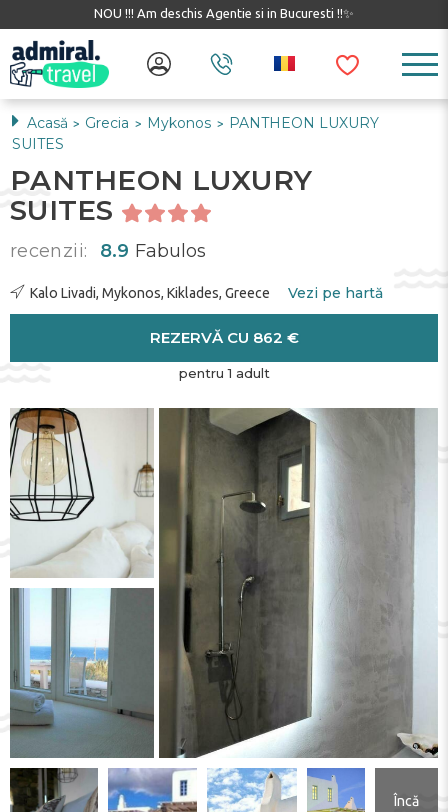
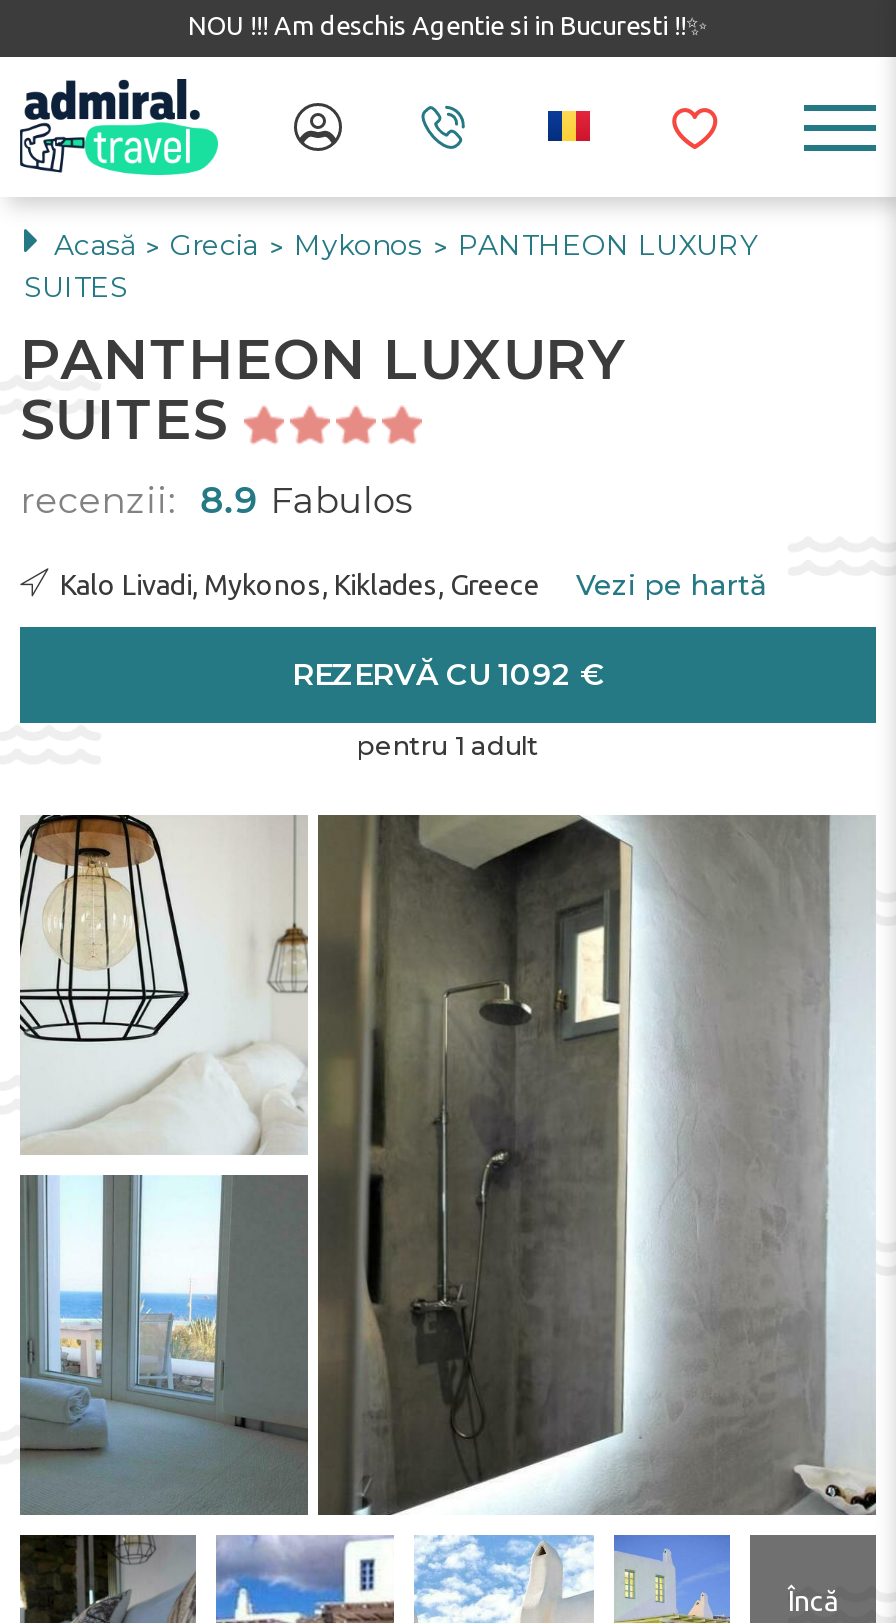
[149,328,298,347] REZERVĂ CU 862 € -> [292,655,604,693] REZERVĂ CU 1092 €

